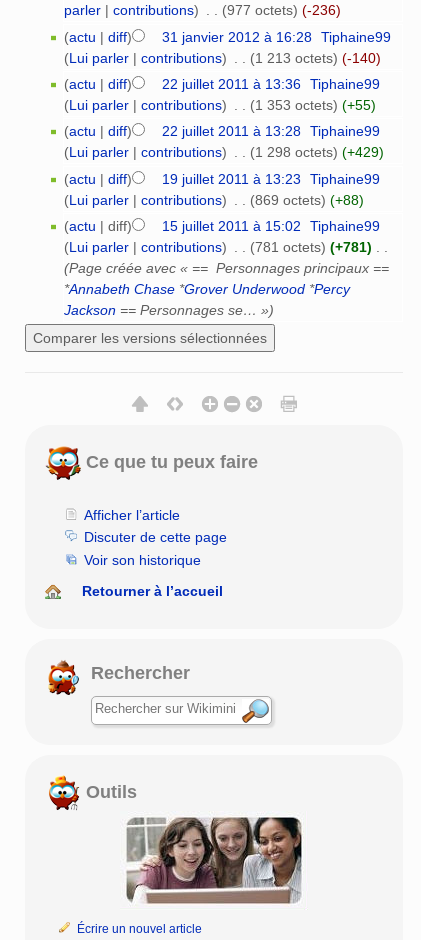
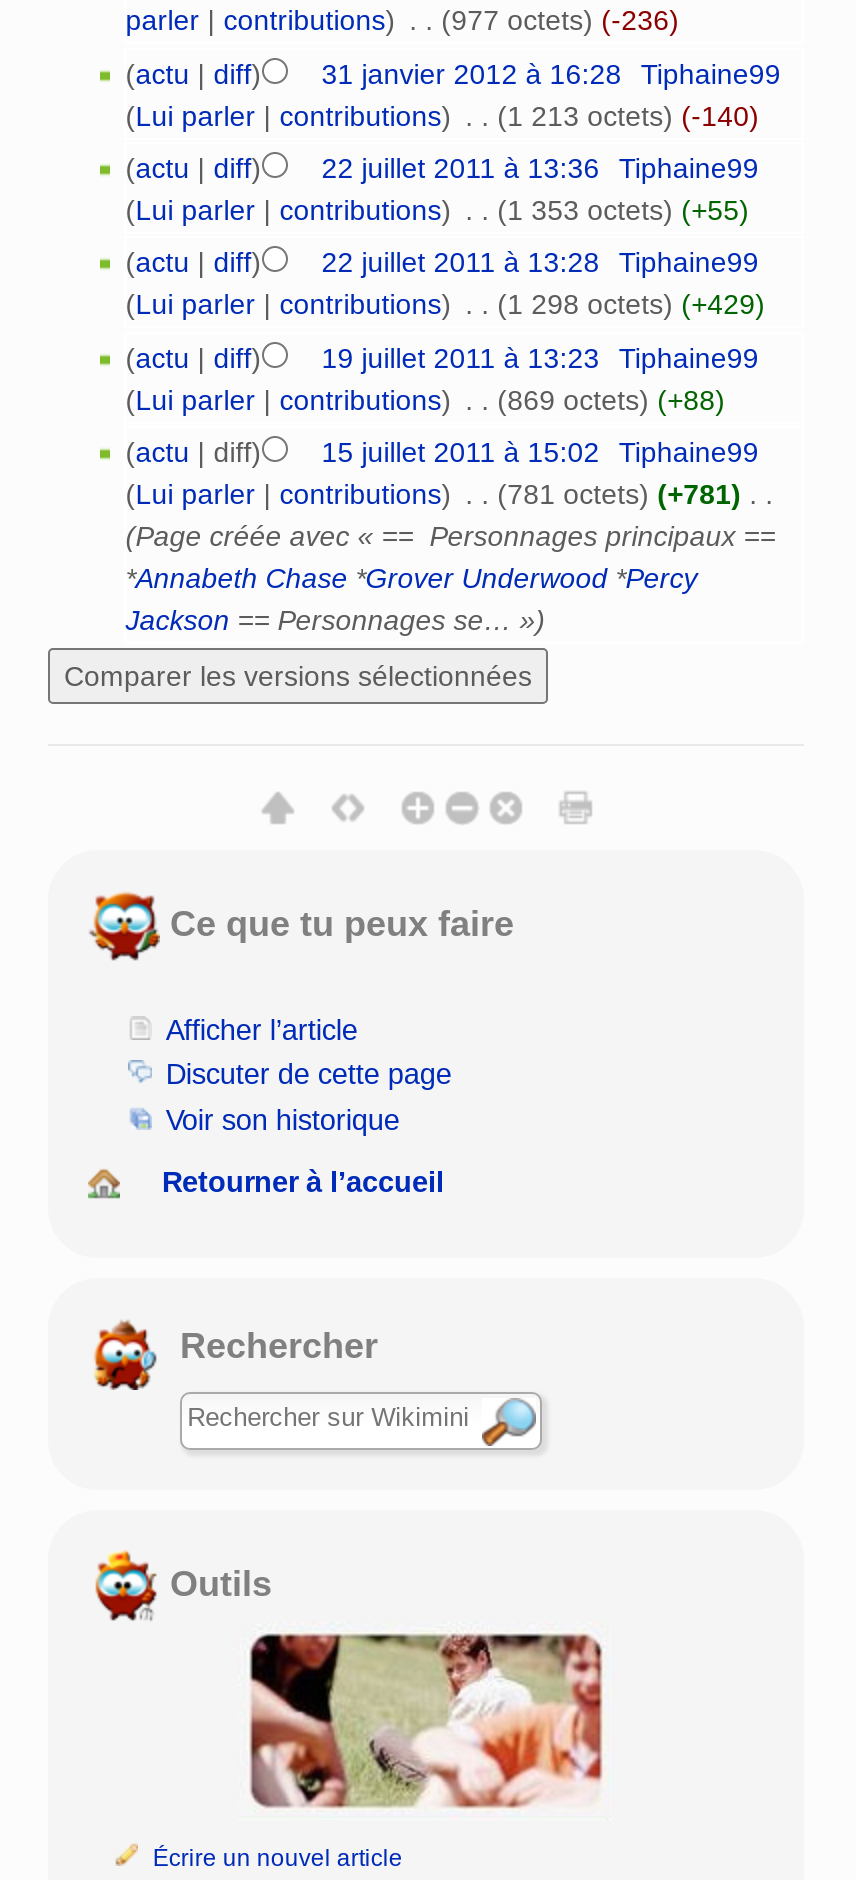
[126,816,302,905] [image] -> [248,1632,604,1810] [image]

